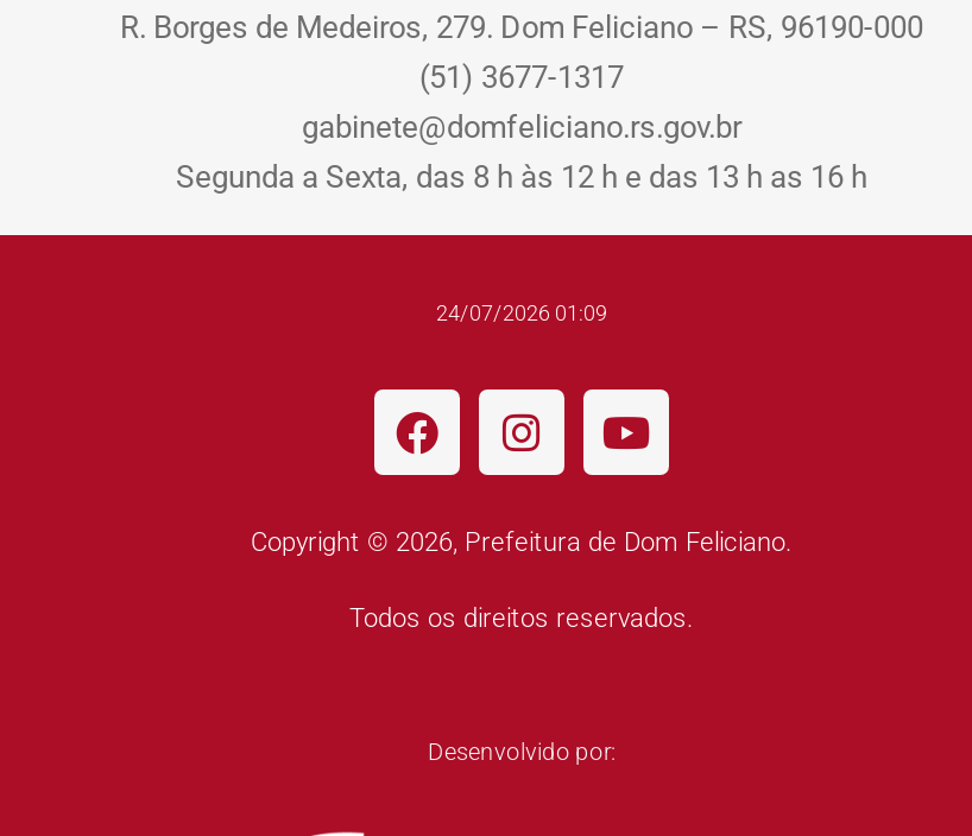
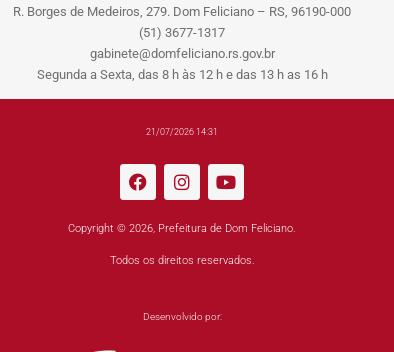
[436,301,607,325] 24/07/2026 01:09 -> [146,127,218,137] 21/07/2026 14:31

